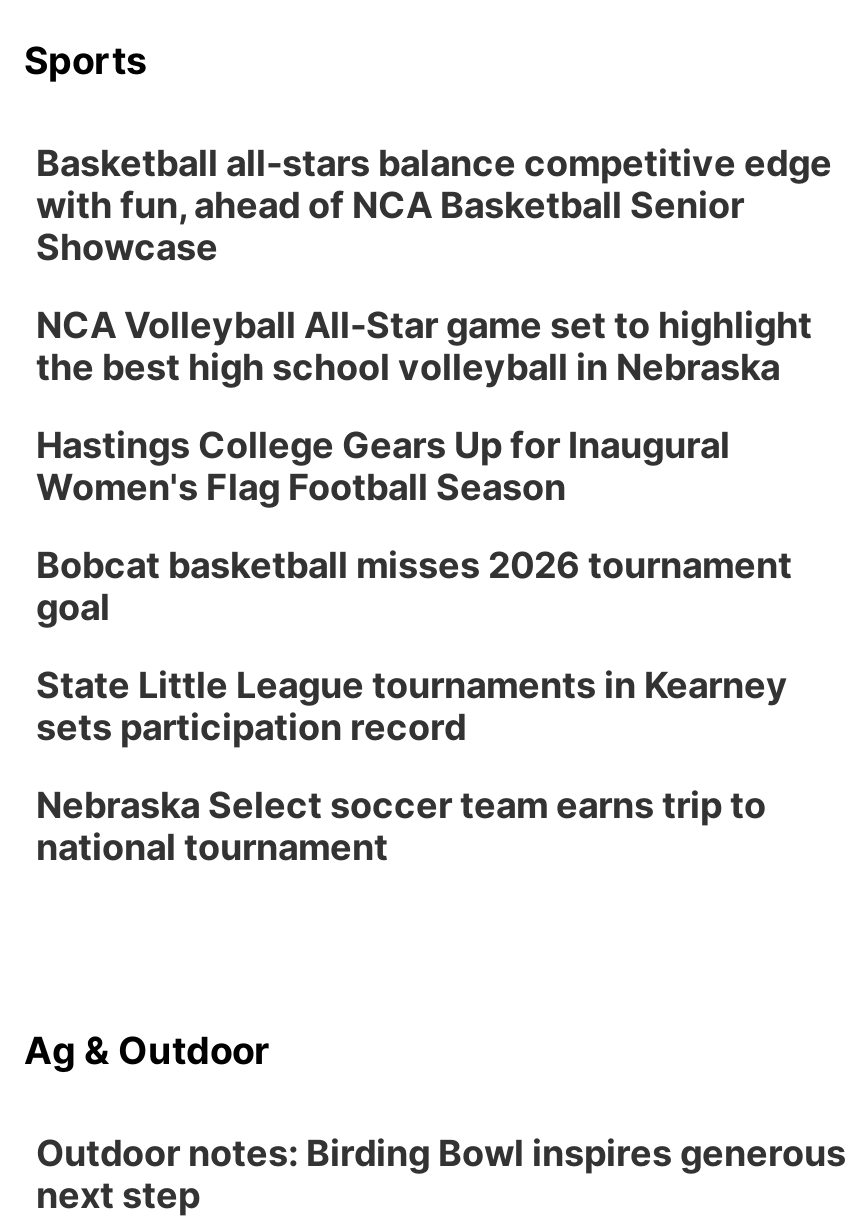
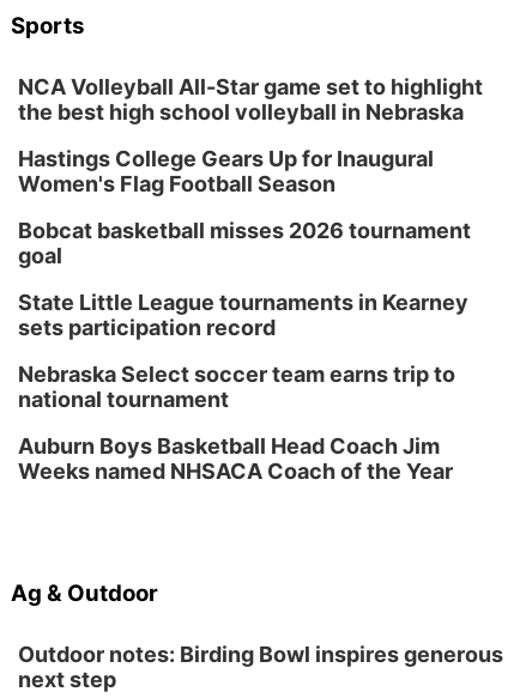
[36,142,832,268] Basketball all-stars balance competitive edge | with fun, ahead of NCA Basketball Senior | Showcase -> none
moved [36,304,812,868] -> [18,74,483,412]: NCA Volleyball All-Star game set to highlight | the best high school volleyball in Nebraska | Hastings College Gears Up for Inaugural | ... | Nebraska Select soccer team earns trip to | national tournament
none -> [18,433,453,484] Auburn Boys Basketball Head Coach Jim | Weeks named NHSACA Coach of the Year

